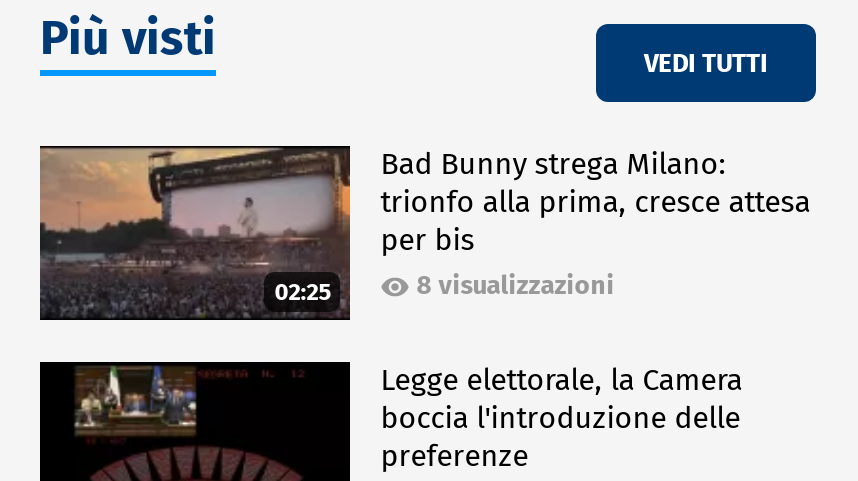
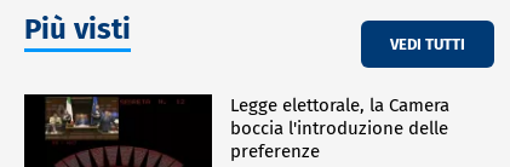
[38,146,352,324] [image] | 02:25 -> none
[380,147,810,301] Bad Bunny strega Milano: | trionfo alla prima, cresce attesa | per bis | 8 visualizzazioni -> none

